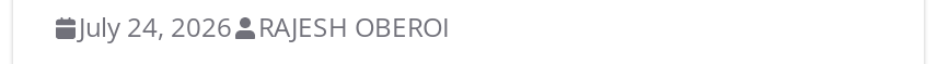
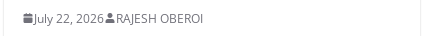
[79,9,449,46] July 24, 2026 RAJESH OBEROI -> [34,10,203,27] July 22, 2026 RAJESH OBEROI

